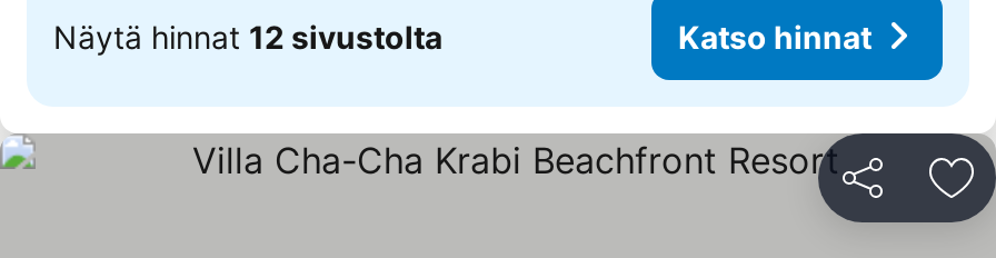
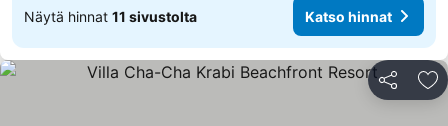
[53,17,442,54] Näytä hinnat 12 sivustolta -> [24,7,197,24] Näytä hinnat 11 sivustolta

